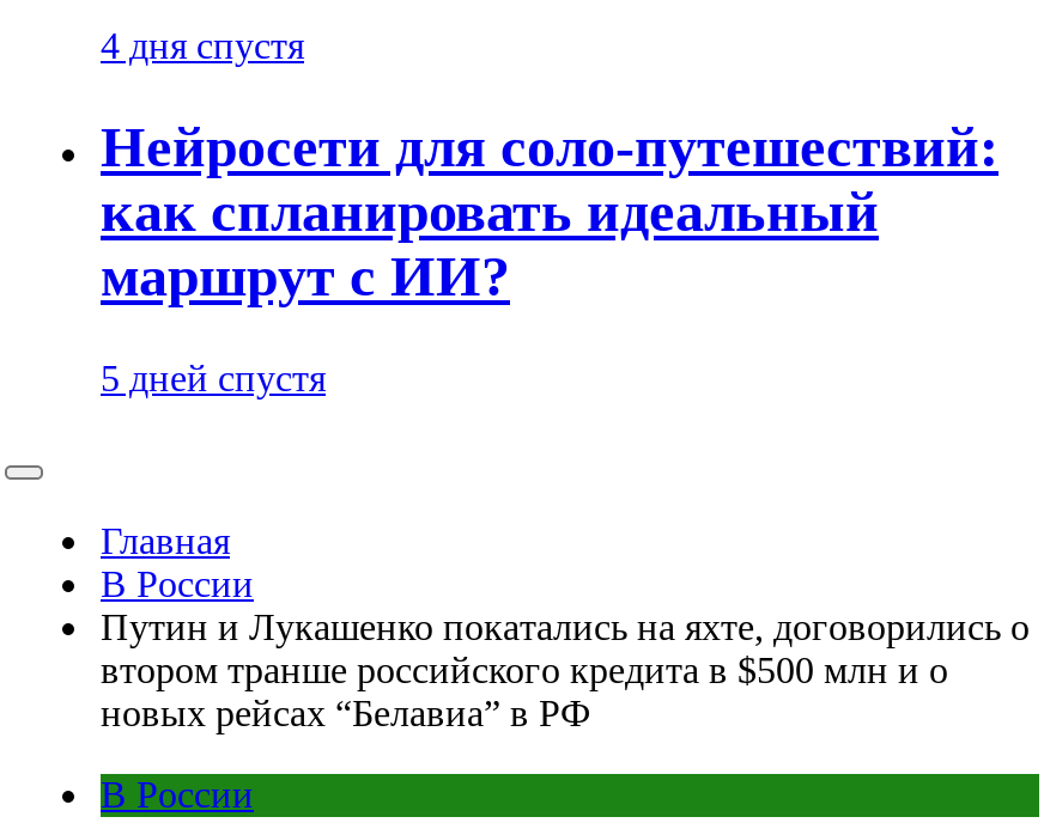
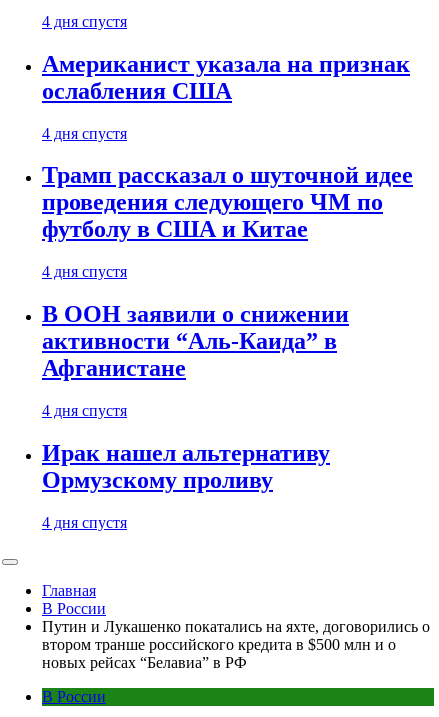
[101,117,999,399] Нейросети для соло-путешествий: | как спланировать идеальный | маршрут с ИИ? | 5 дней спустя -> [42,51,413,531] Американист указала на признак | ослабления США | 4 дня спустя | Трамп рассказал о шуточной идее | проведения следующего ЧМ по | футболу в США и Китае | 4 дня спустя | В ООН заявили о снижении | активности “Аль-Каида” в | Афганистане | 4 дня спустя | Ирак нашел альтернативу | Ормузскому проливу | 4 дня спустя

